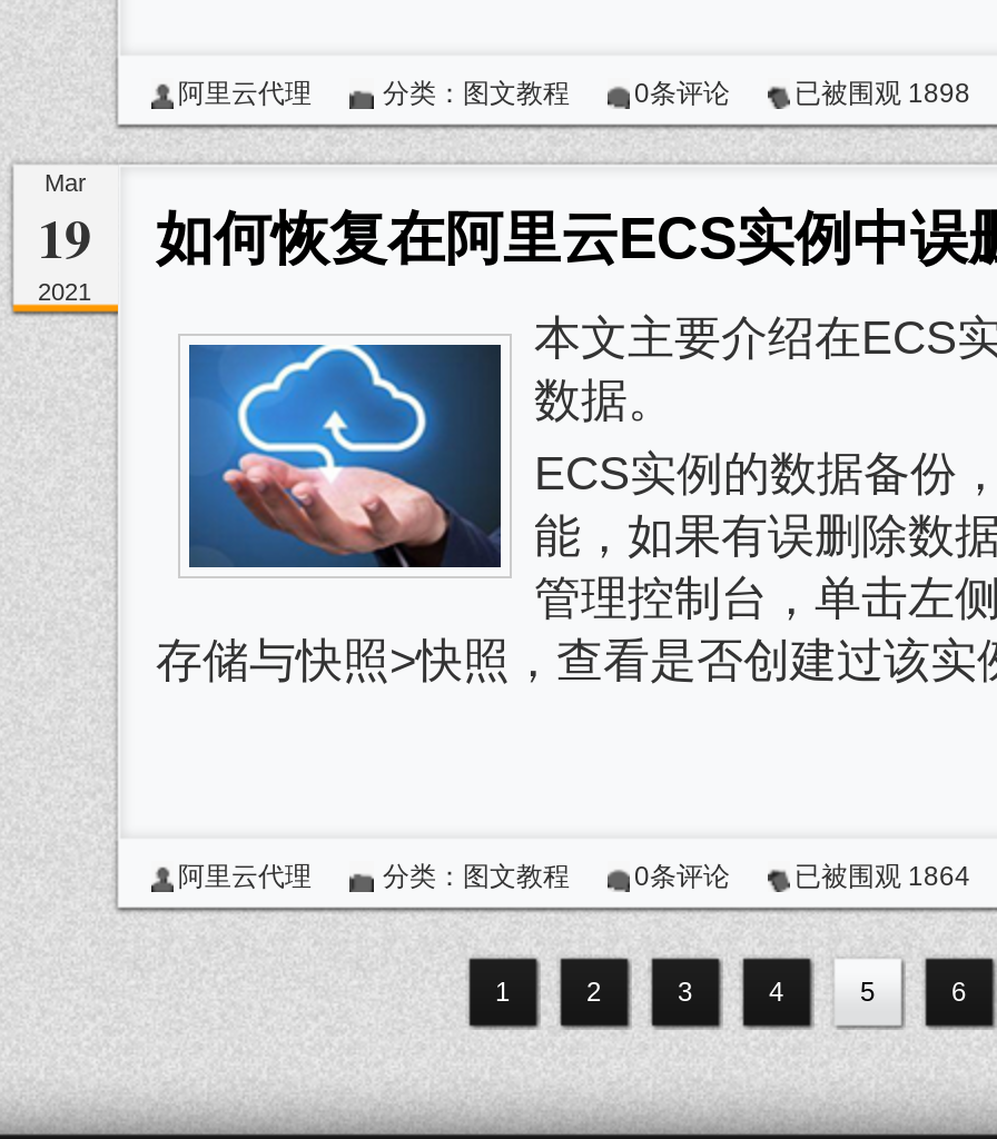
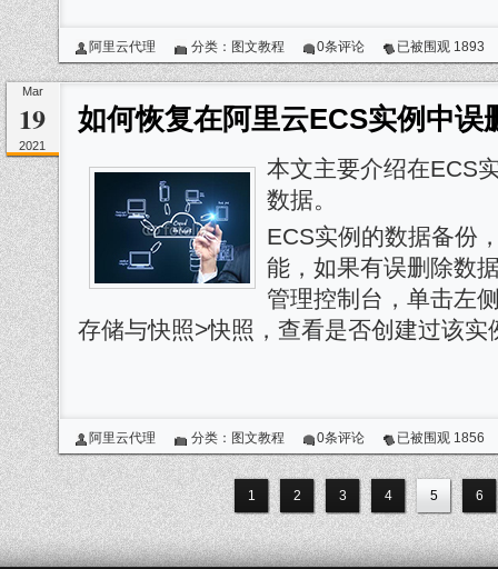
[768,78,970,109] 已被围观1898 -> [384,39,485,54] 已被围观1893
[187,343,501,569] [image] -> [93,171,250,284] [image]
[768,861,970,892] 已被围观1864 -> [384,430,485,446] 已被围观1856

